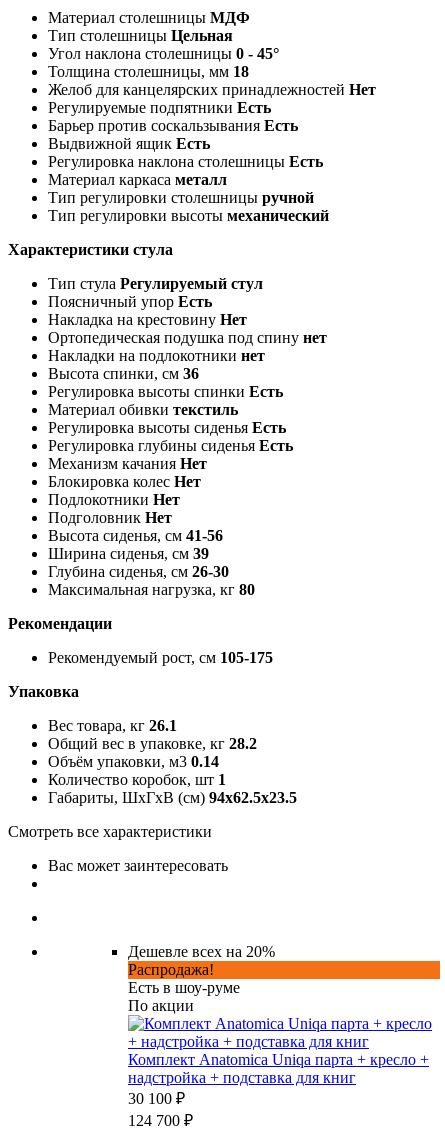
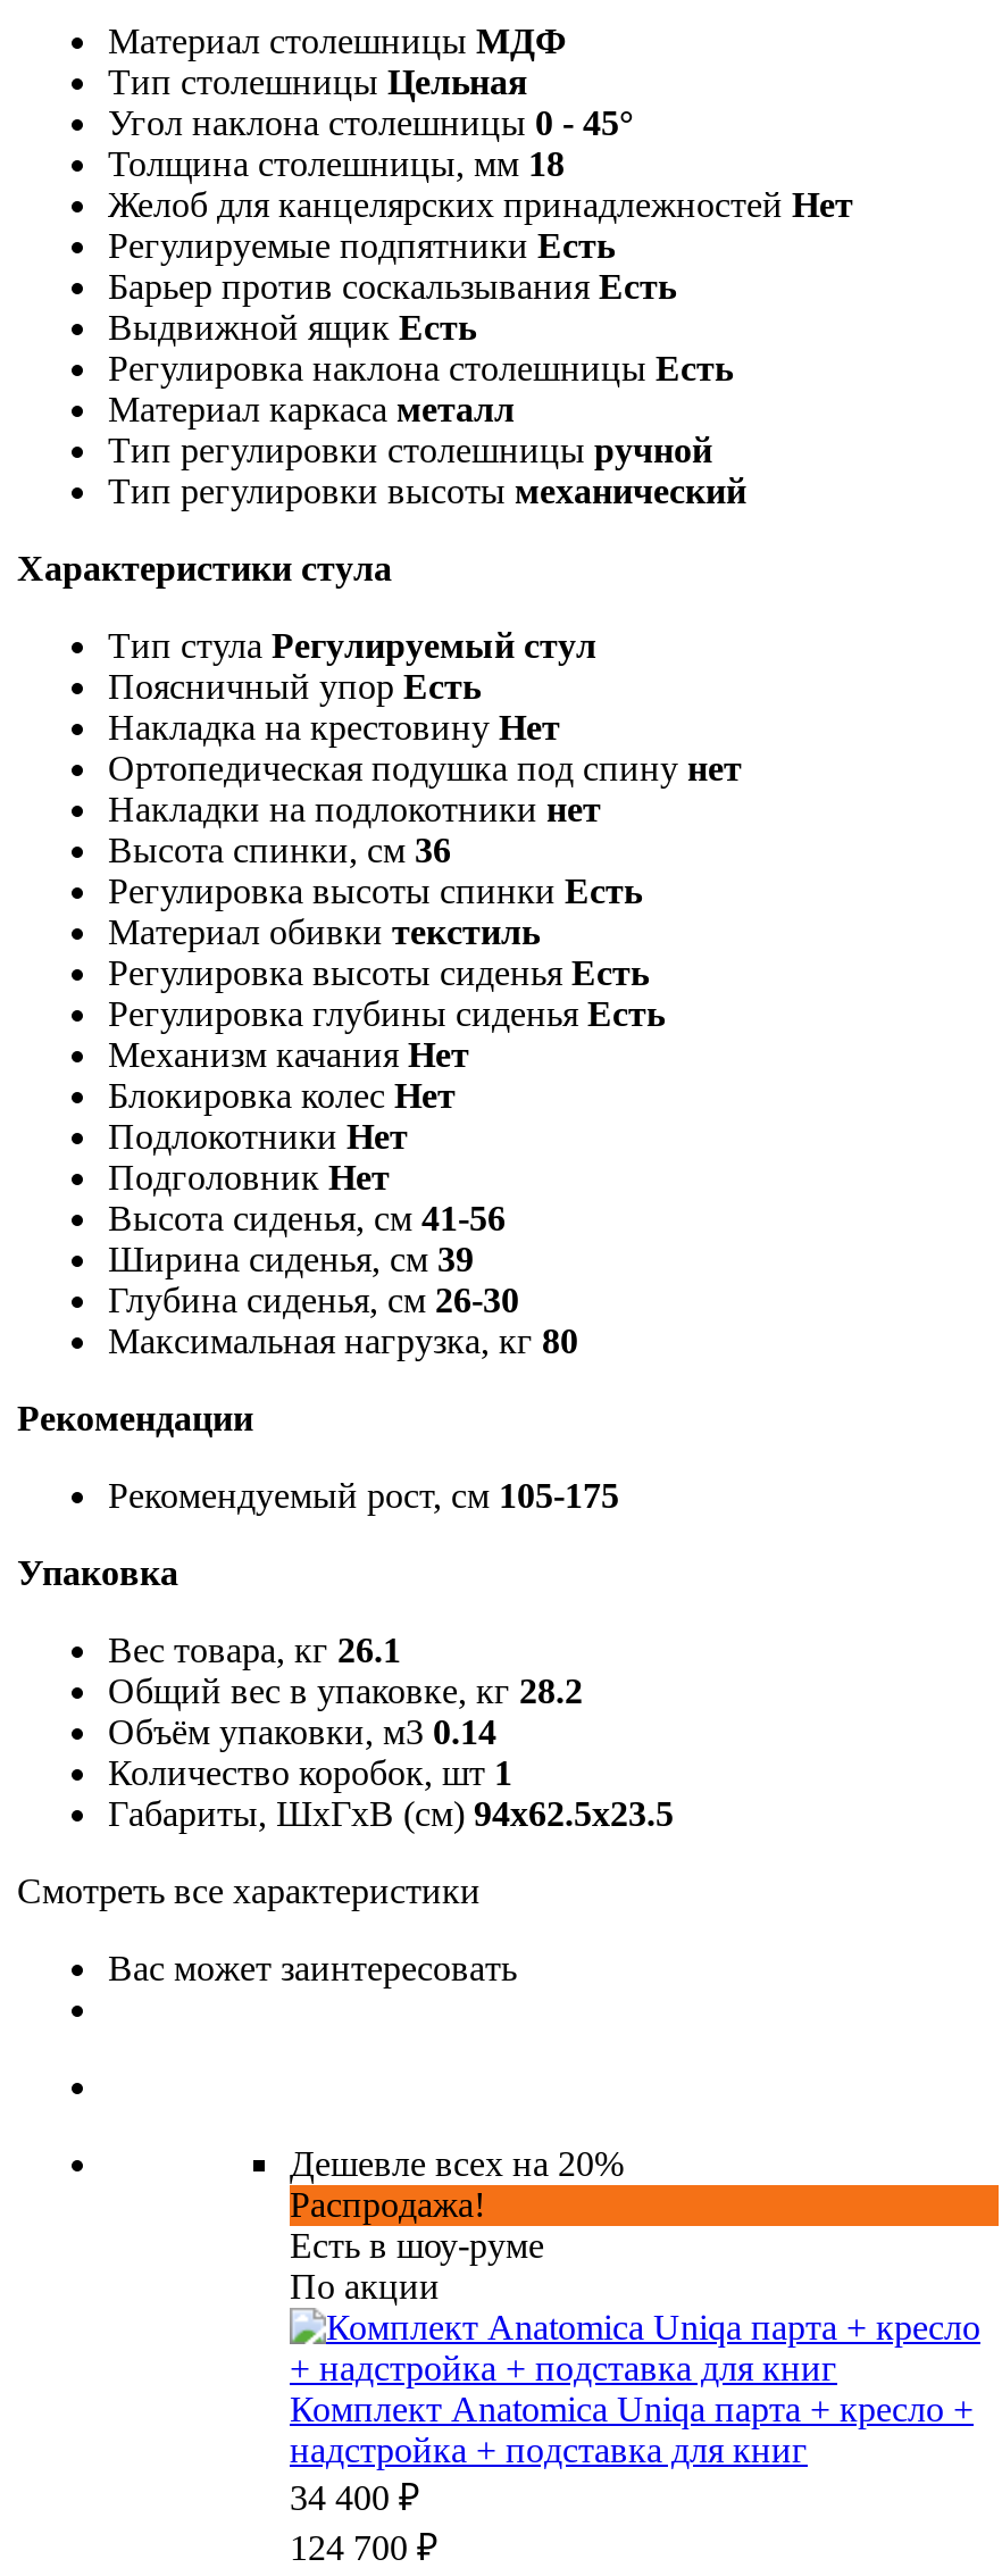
[128,1090,185,1107] 30 100 ₽ -> [290,2478,419,2517] 34 400 ₽

